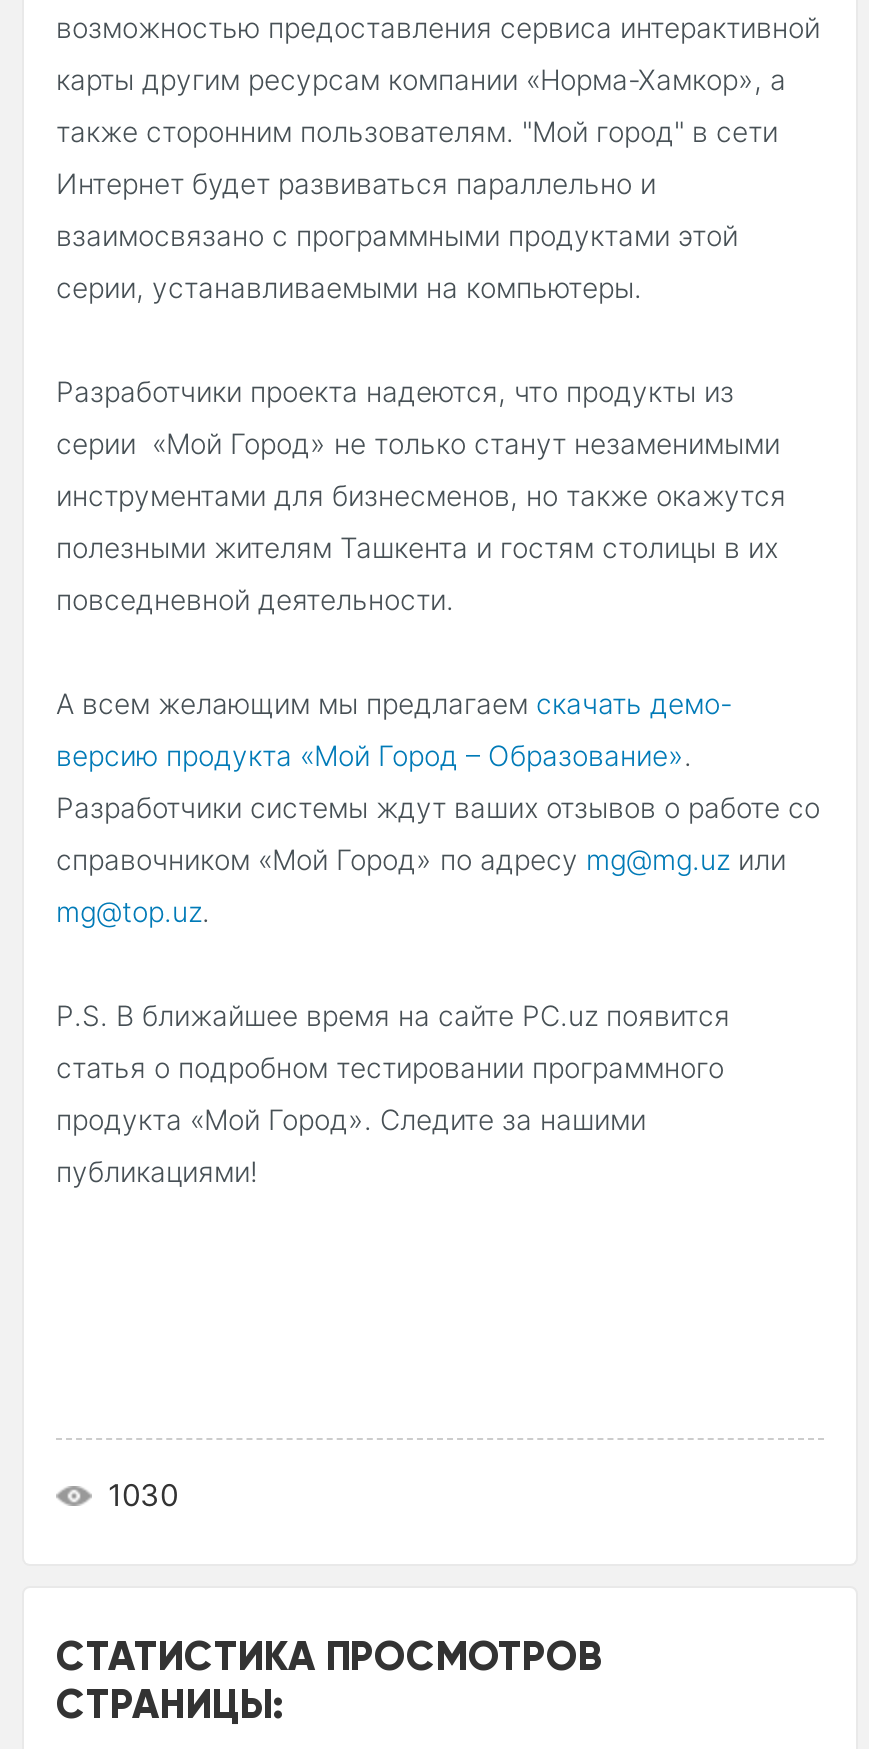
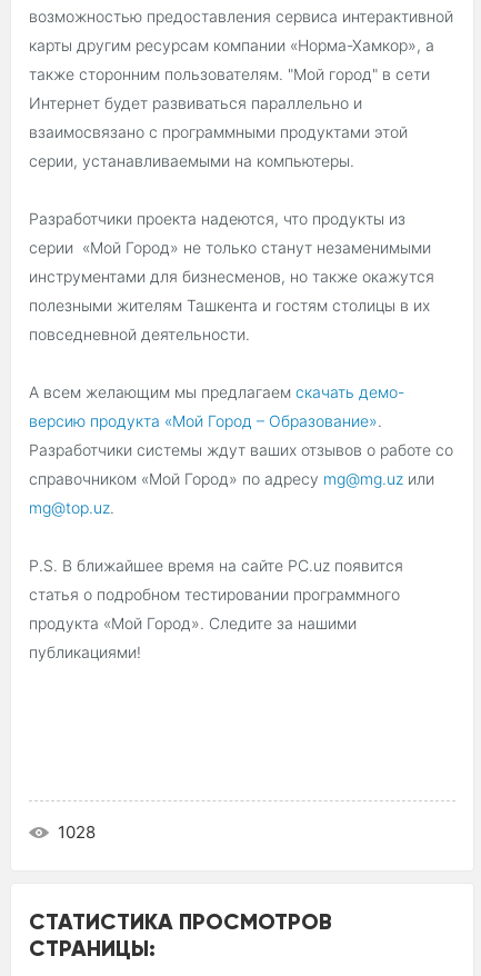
[100,1476,178,1514] 1030 -> [53,821,96,842] 1028

